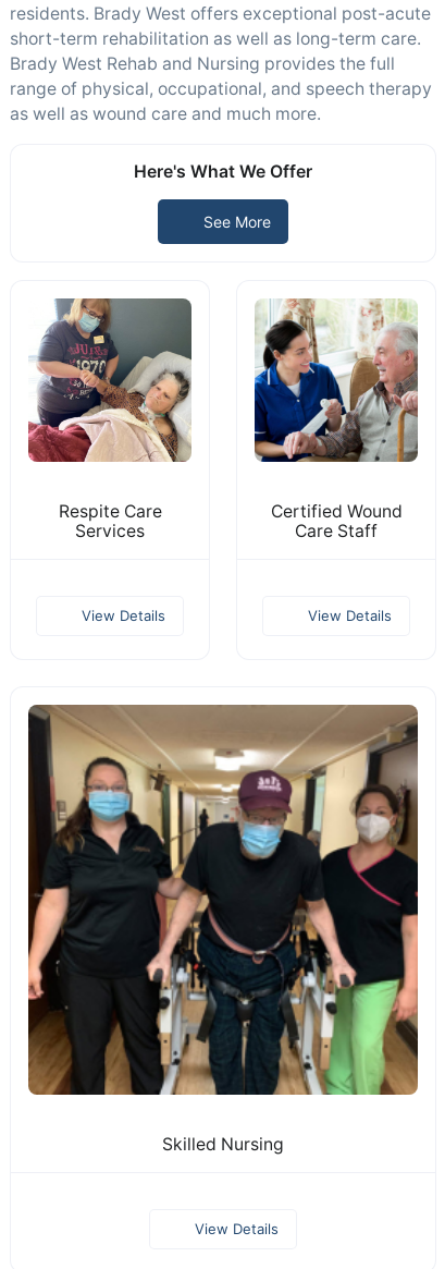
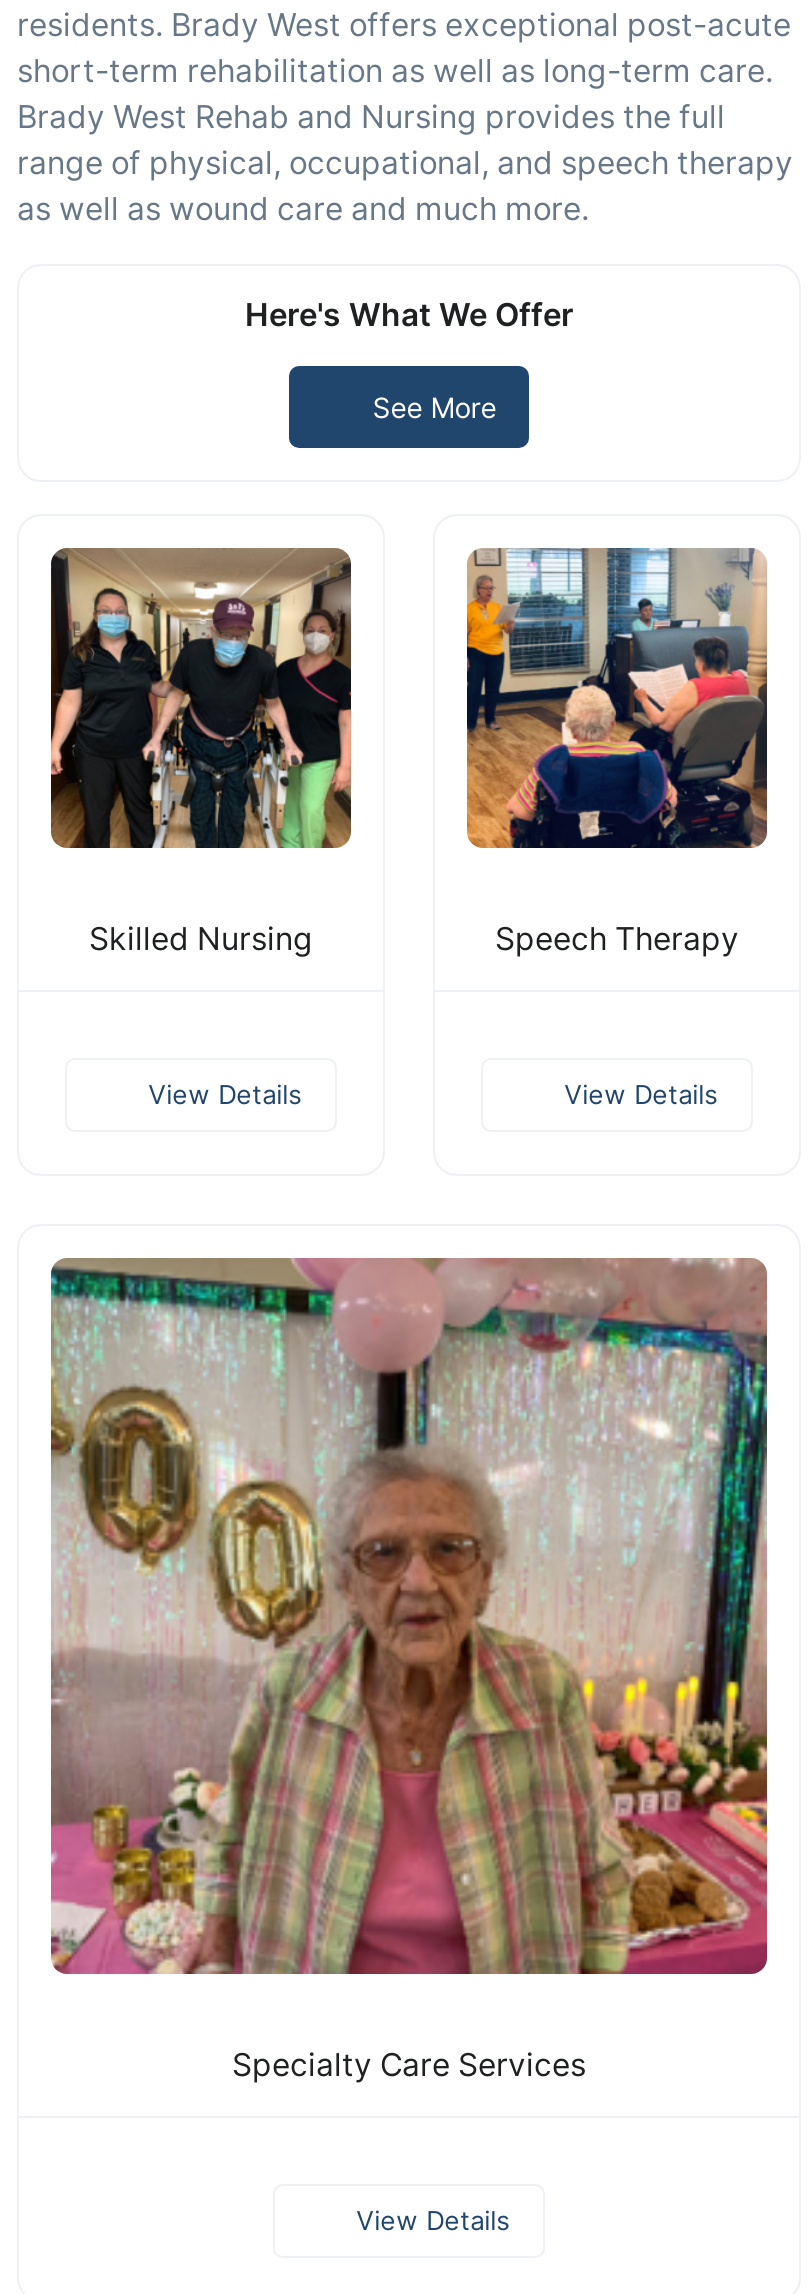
[28,298,191,463] [image] -> [49,546,353,850] [image]
[254,298,419,541] [image] | Certified Wound | Care Staff -> [465,546,767,957] [image] | Speech Therapy
[58,501,162,541] Respite Care | Services -> none
none -> [232,2045,586,2083] Specialty Care Services
[27,705,419,1096] [image] -> [49,1258,769,1976] [image]
moved [162,1133,284,1154] -> [89,919,313,957]: Skilled Nursing

